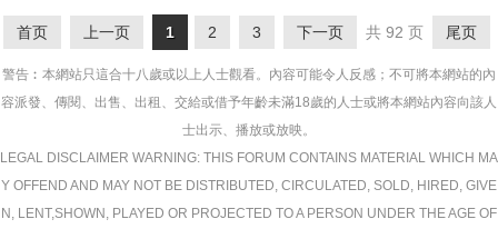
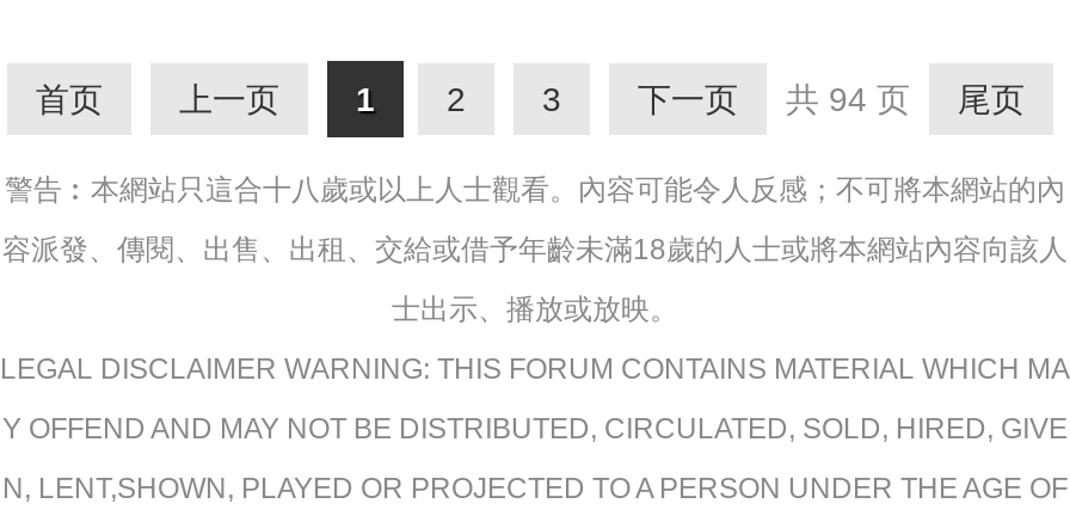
[17,23,477,41] 首页 上一页 1 2 3 下一页 共 92 页 尾页 -> [36,80,1025,118] 首页 上一页 1 2 3 下一页 共 94 页 尾页

